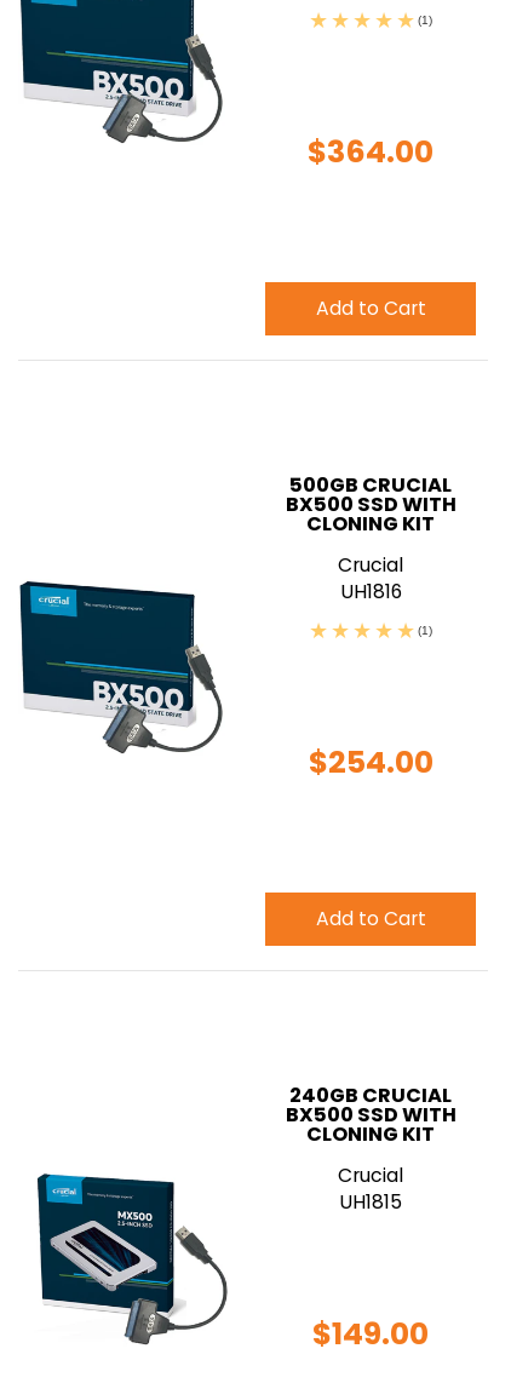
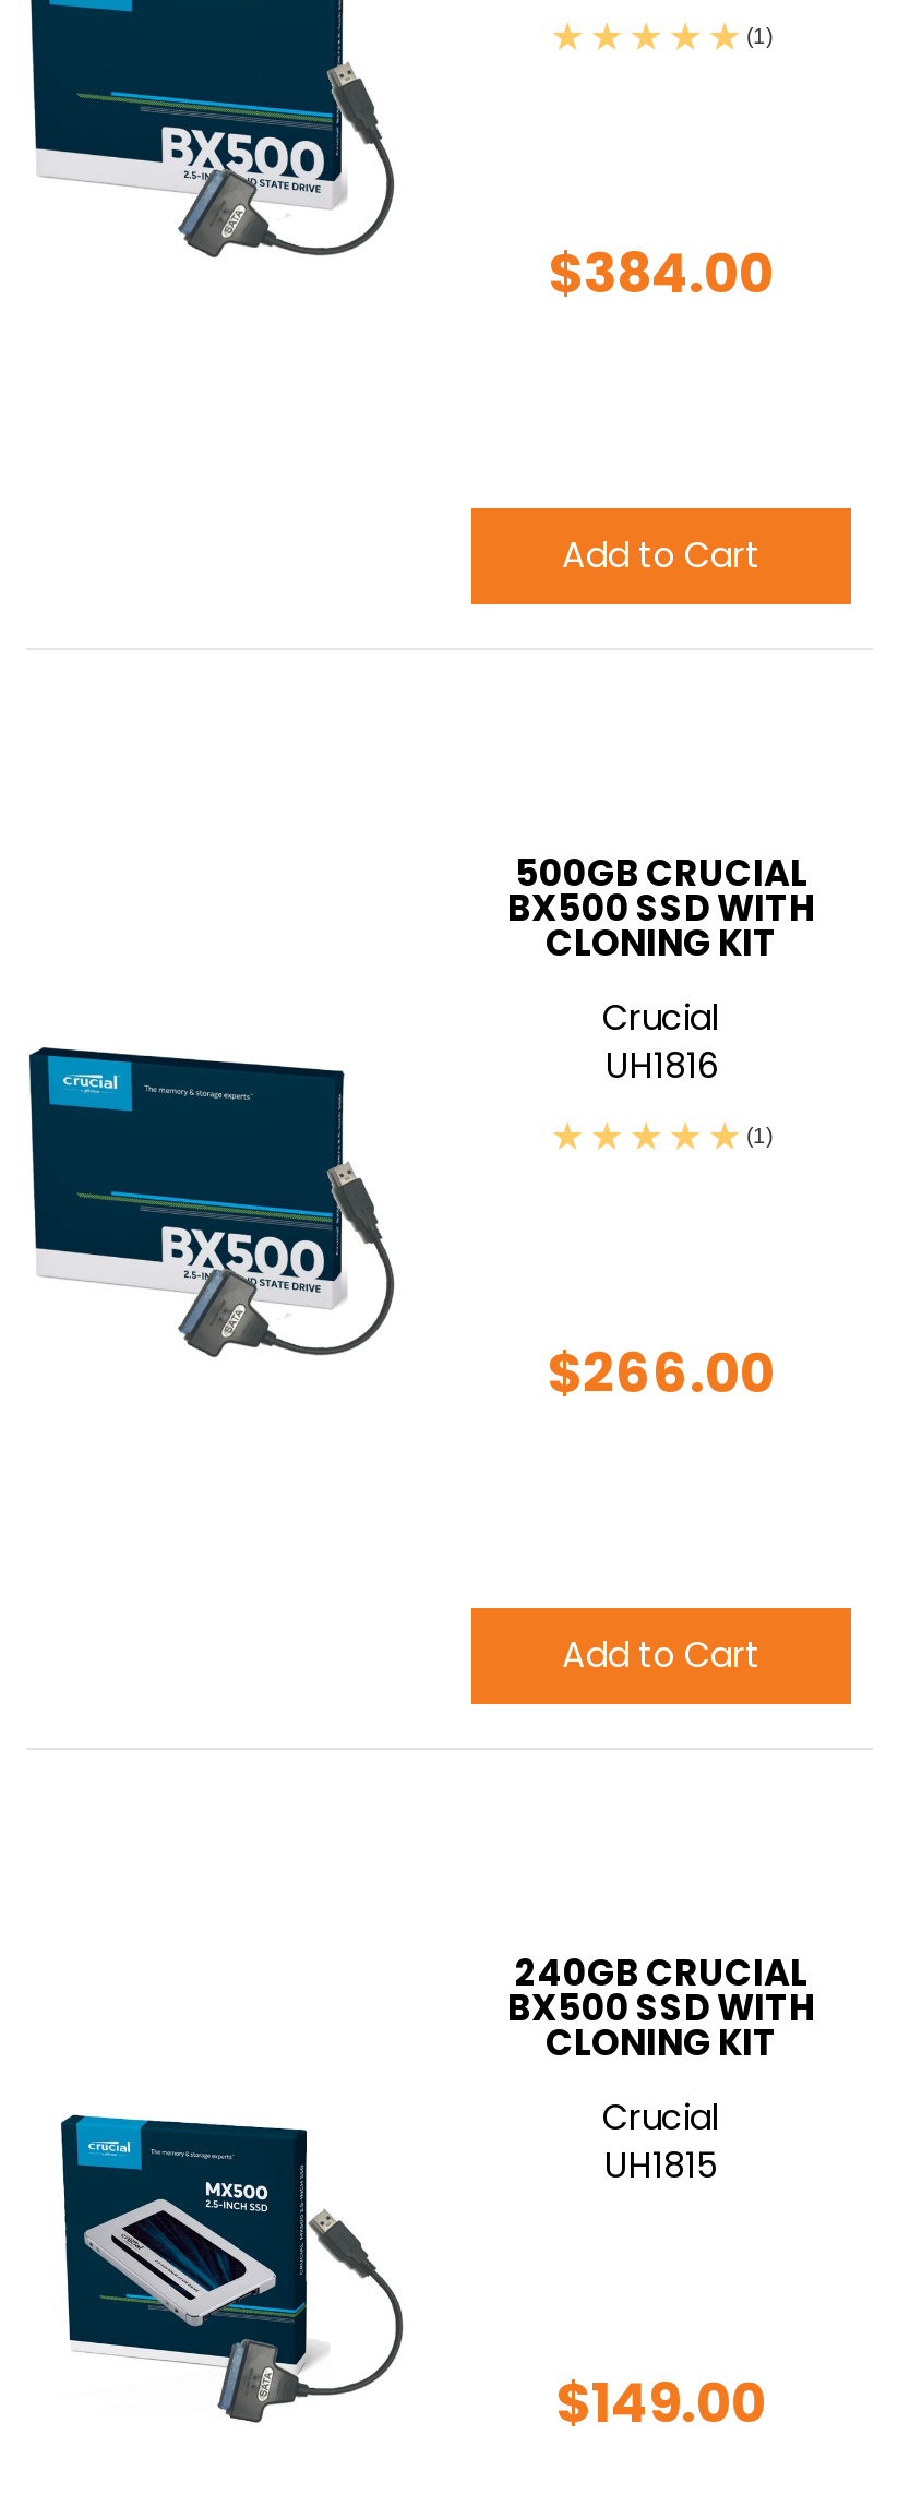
[308,131,434,173] $364.00 -> [549,236,774,312] $384.00
[308,741,433,784] $254.00 -> [548,1335,775,1412] $266.00

